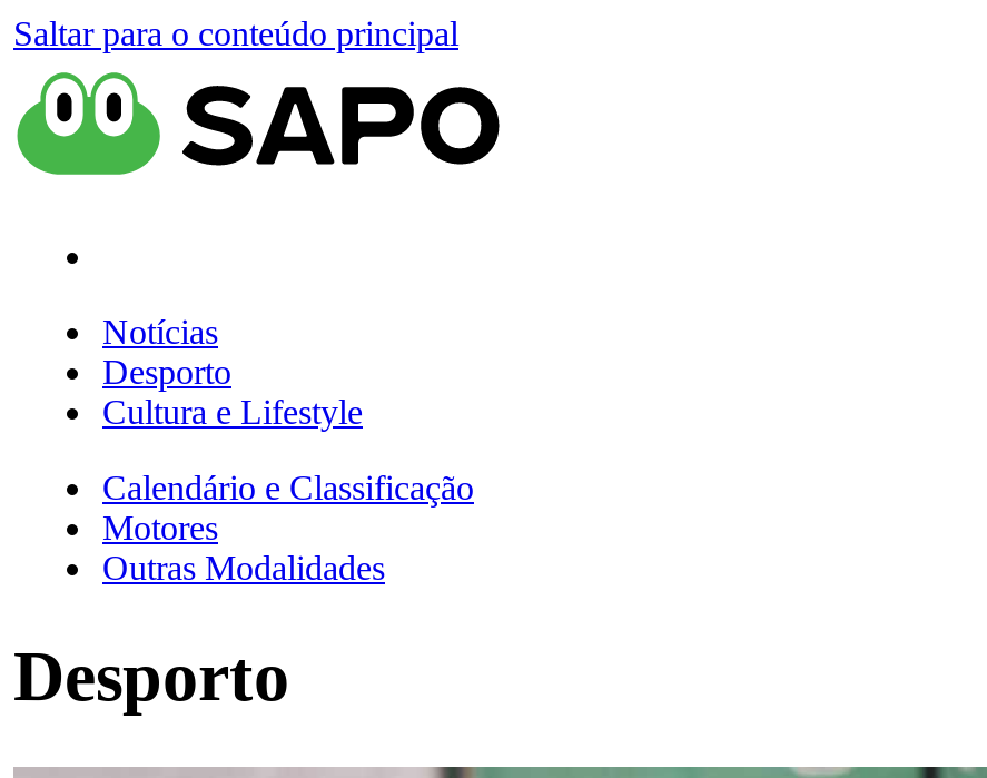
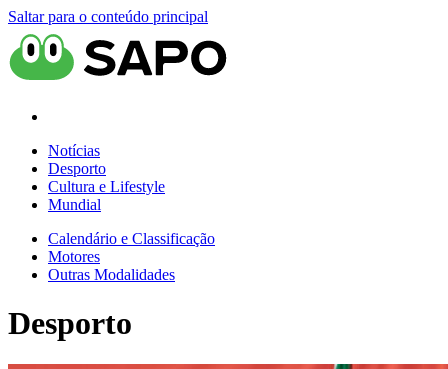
none -> [48,196,101,213] Mundial

